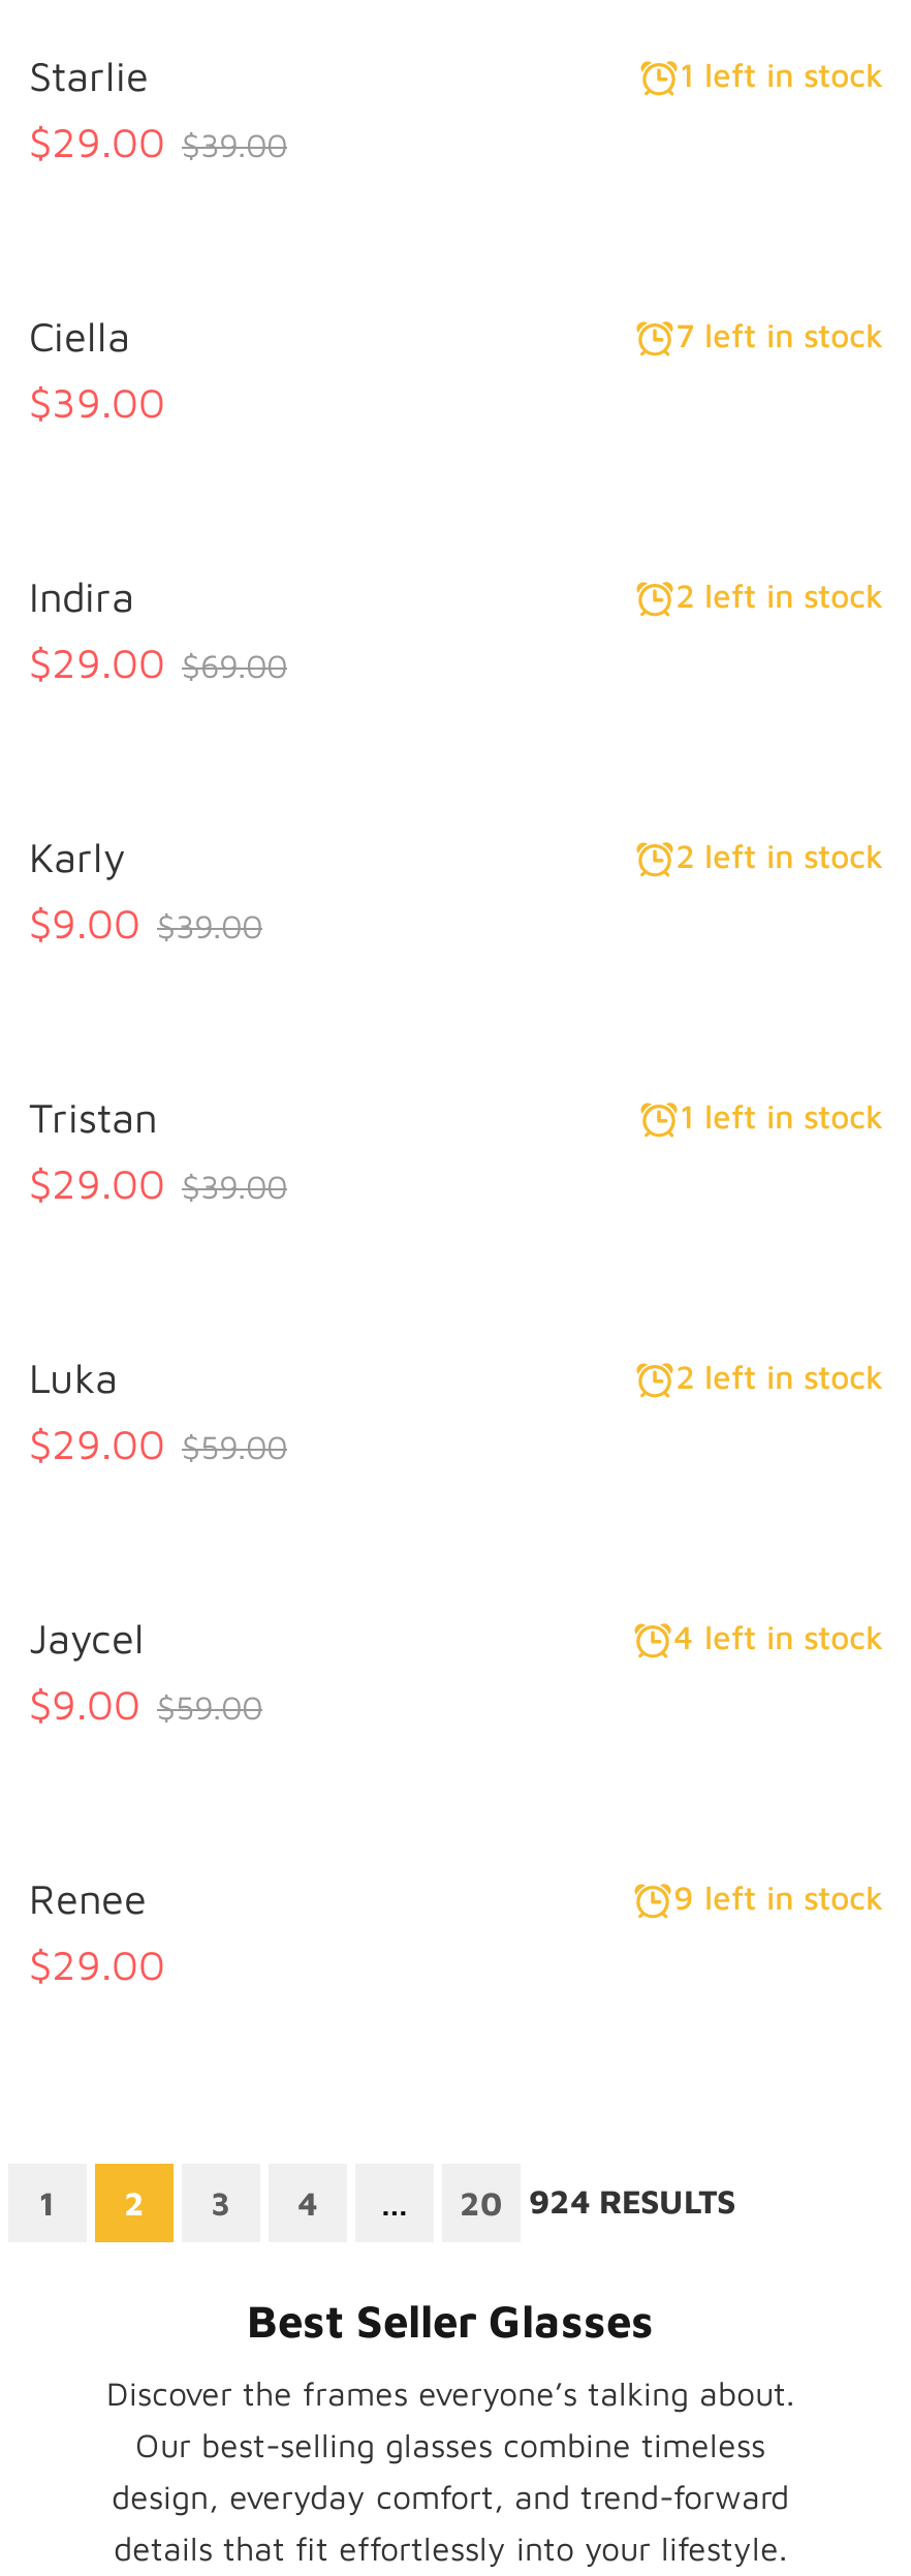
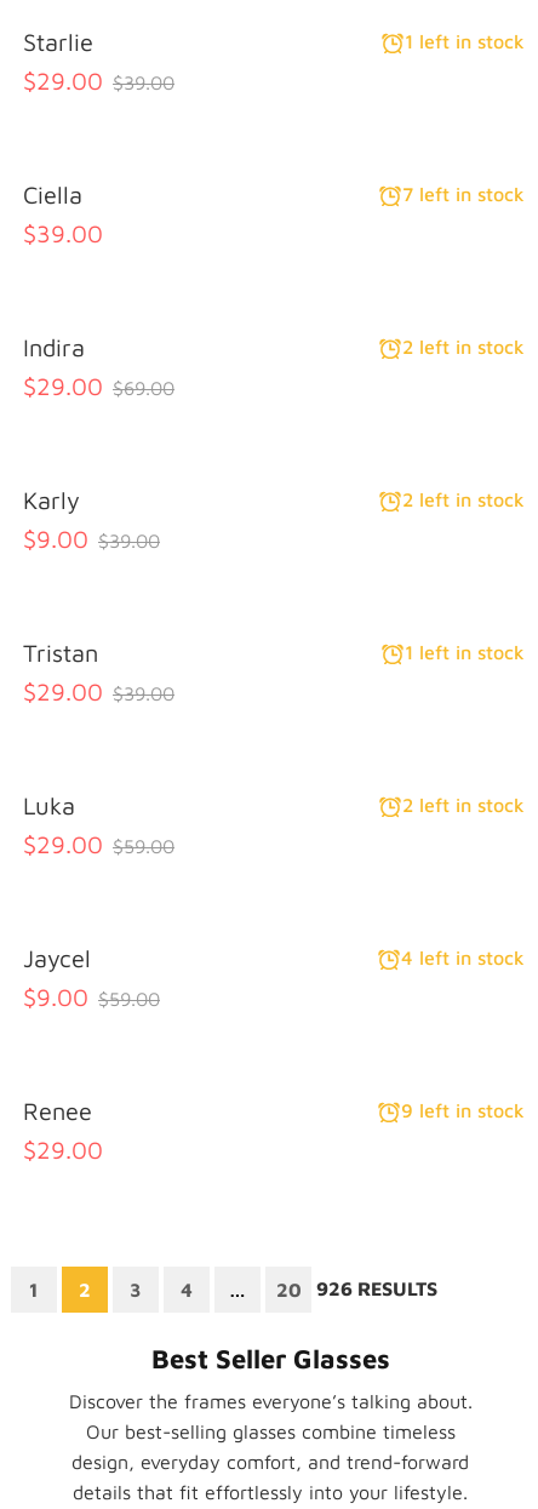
[529,2183,735,2220] 924 RESULTS -> [316,1278,437,1299] 926 RESULTS

